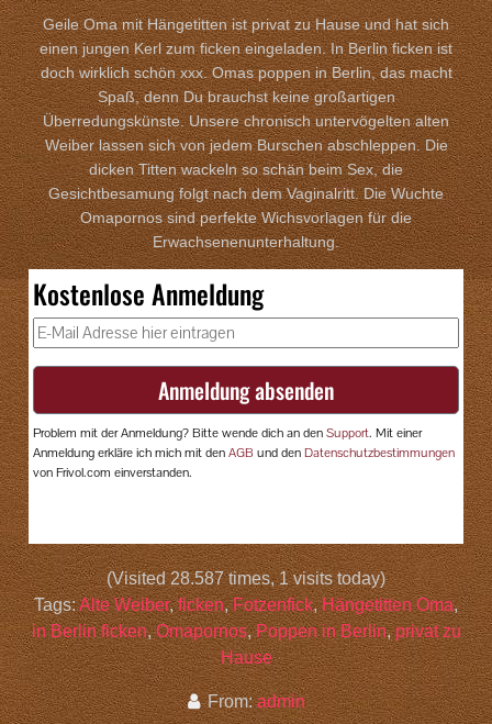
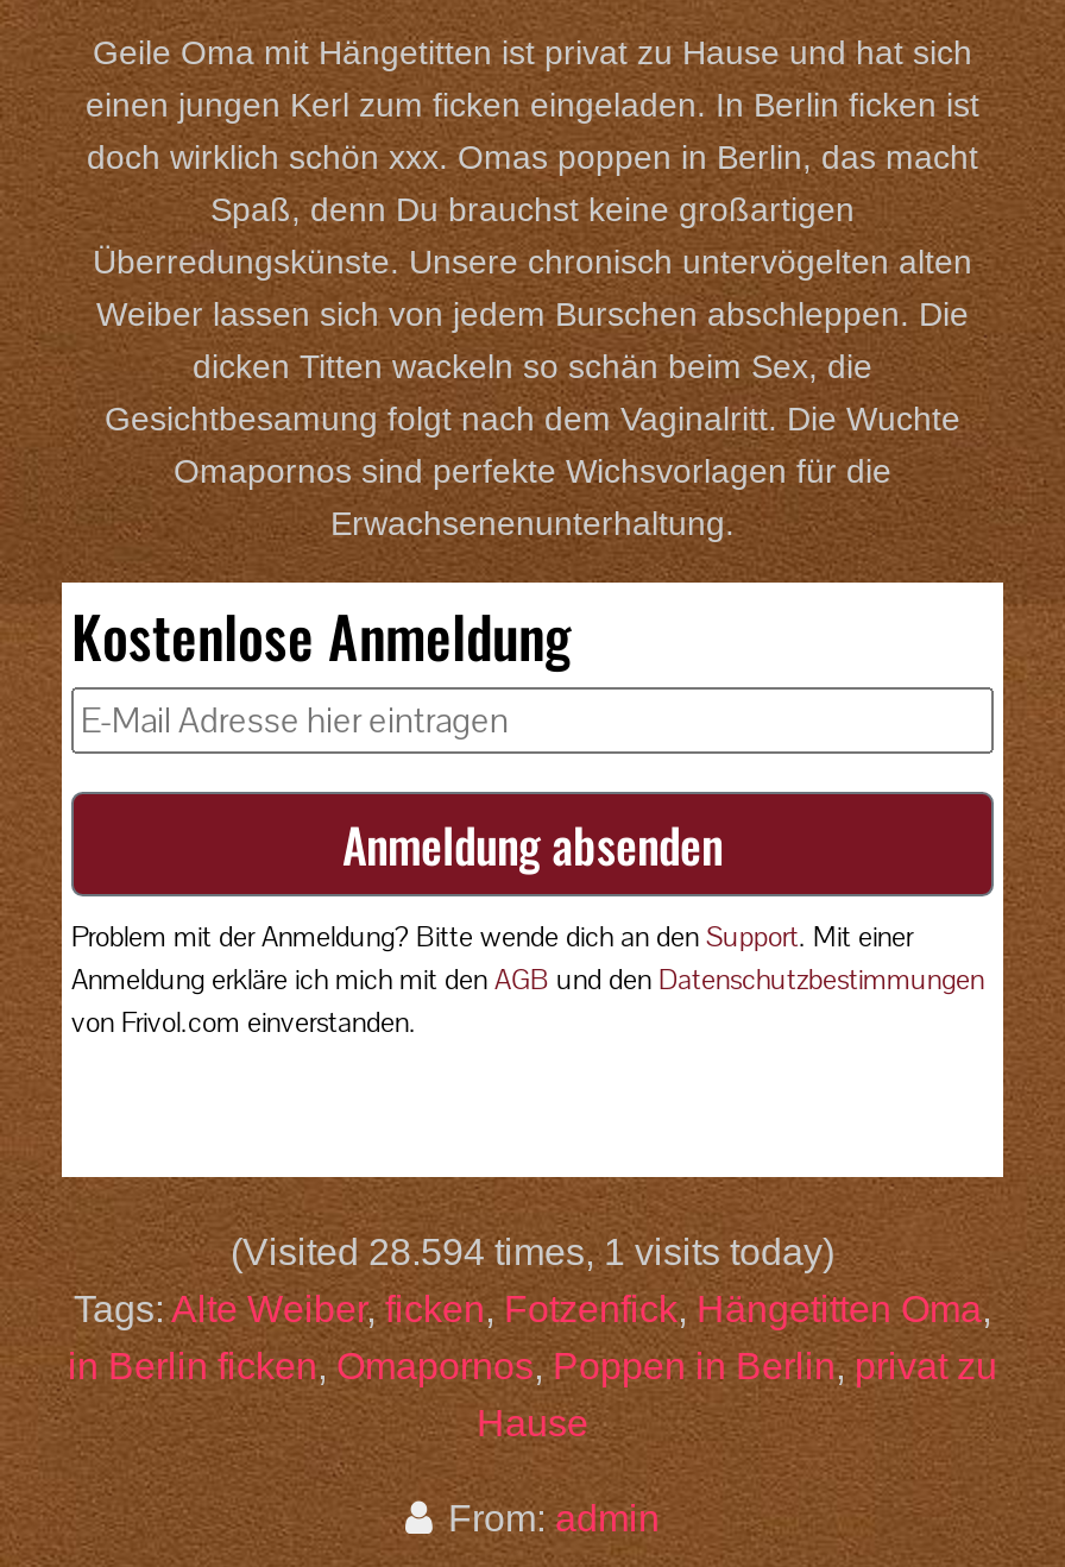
[107,569,385,588] (Visited 28.587 times, 1 visits today) -> [231,1231,834,1272] (Visited 28.594 times, 1 visits today)

